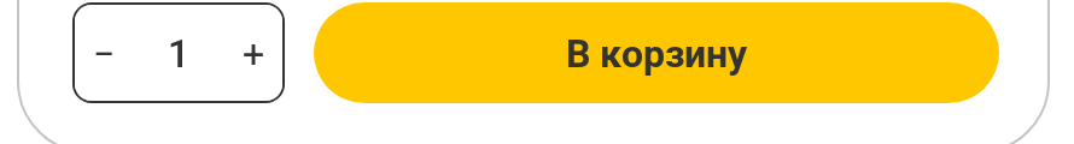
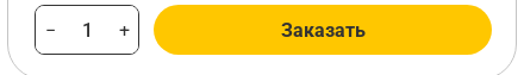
[566,30,747,76] В корзину -> [280,19,365,41] Заказать

